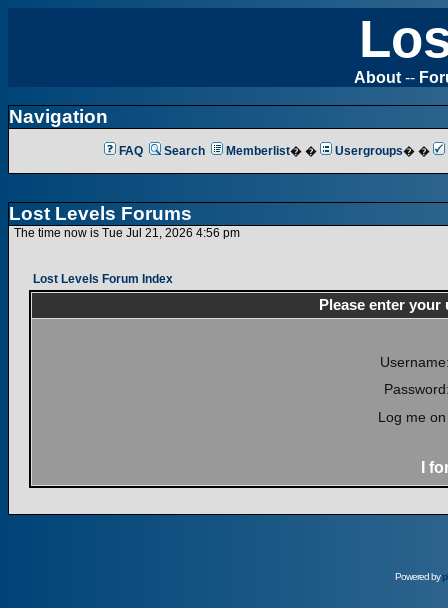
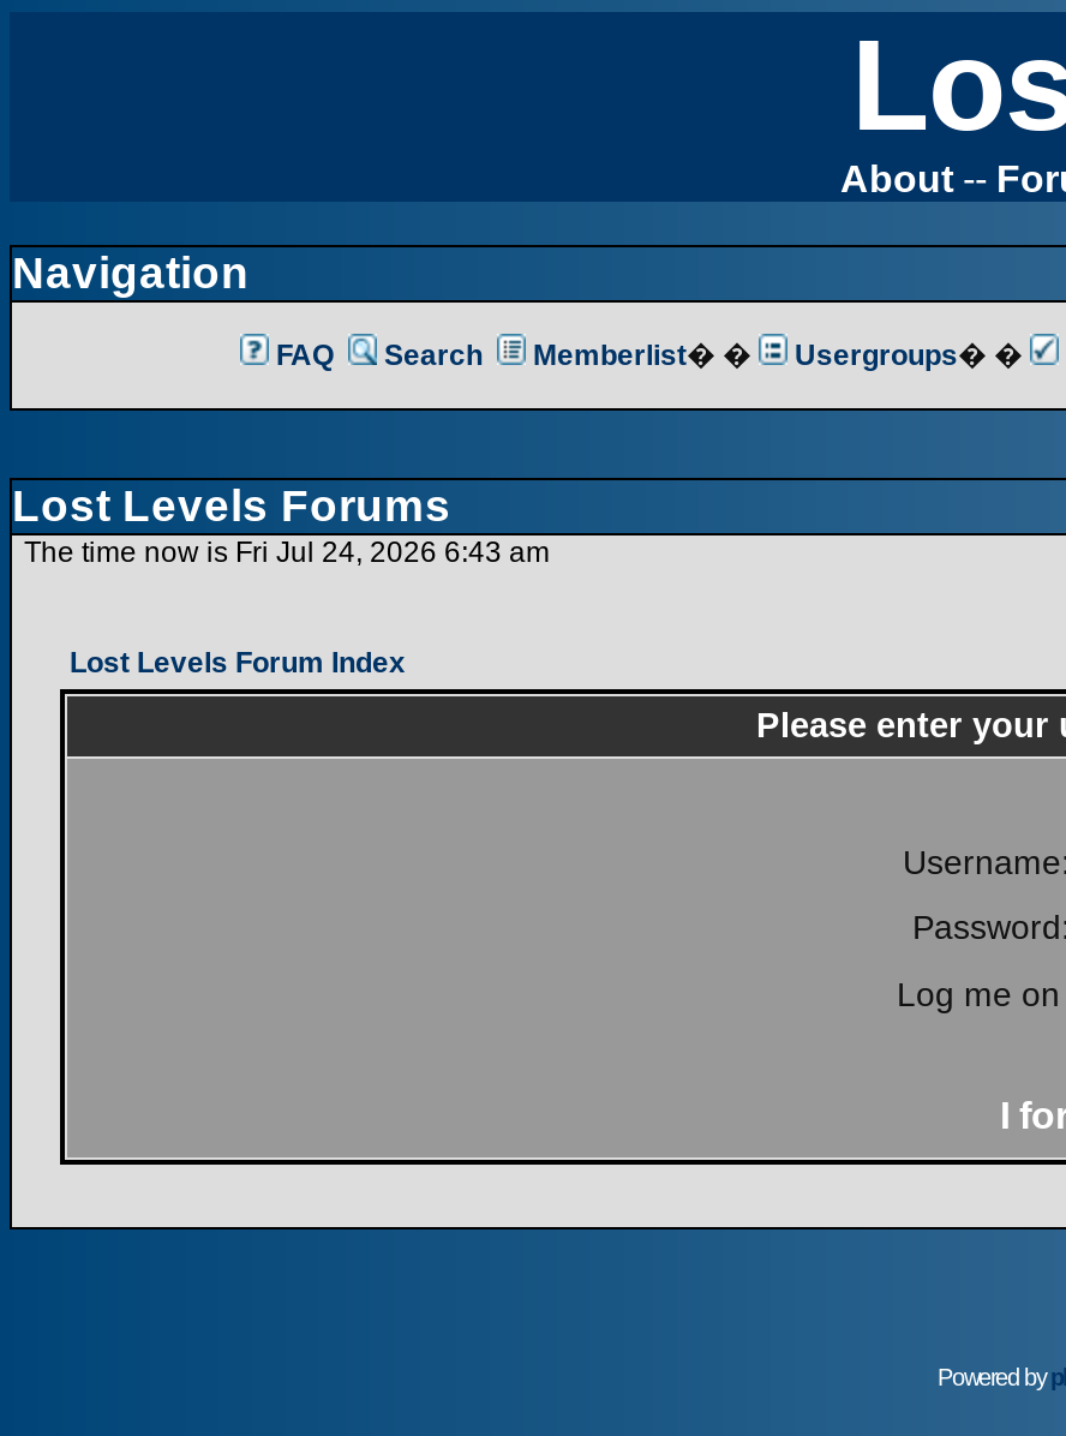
[14,226,240,240] The time now is Tue Jul 21, 2026 4:56 pm -> [24,535,550,568] The time now is Fri Jul 24, 2026 6:43 am

